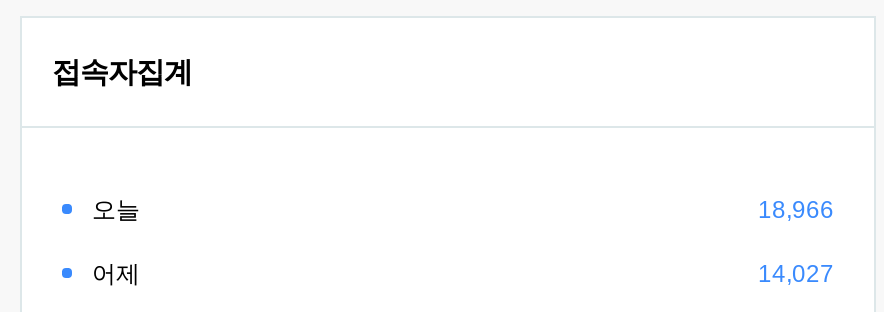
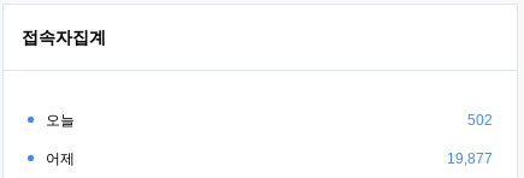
[758,197,834,225] 18,966 -> [467,112,493,129] 502
[758,261,834,289] 14,027 -> [447,151,493,168] 19,877

